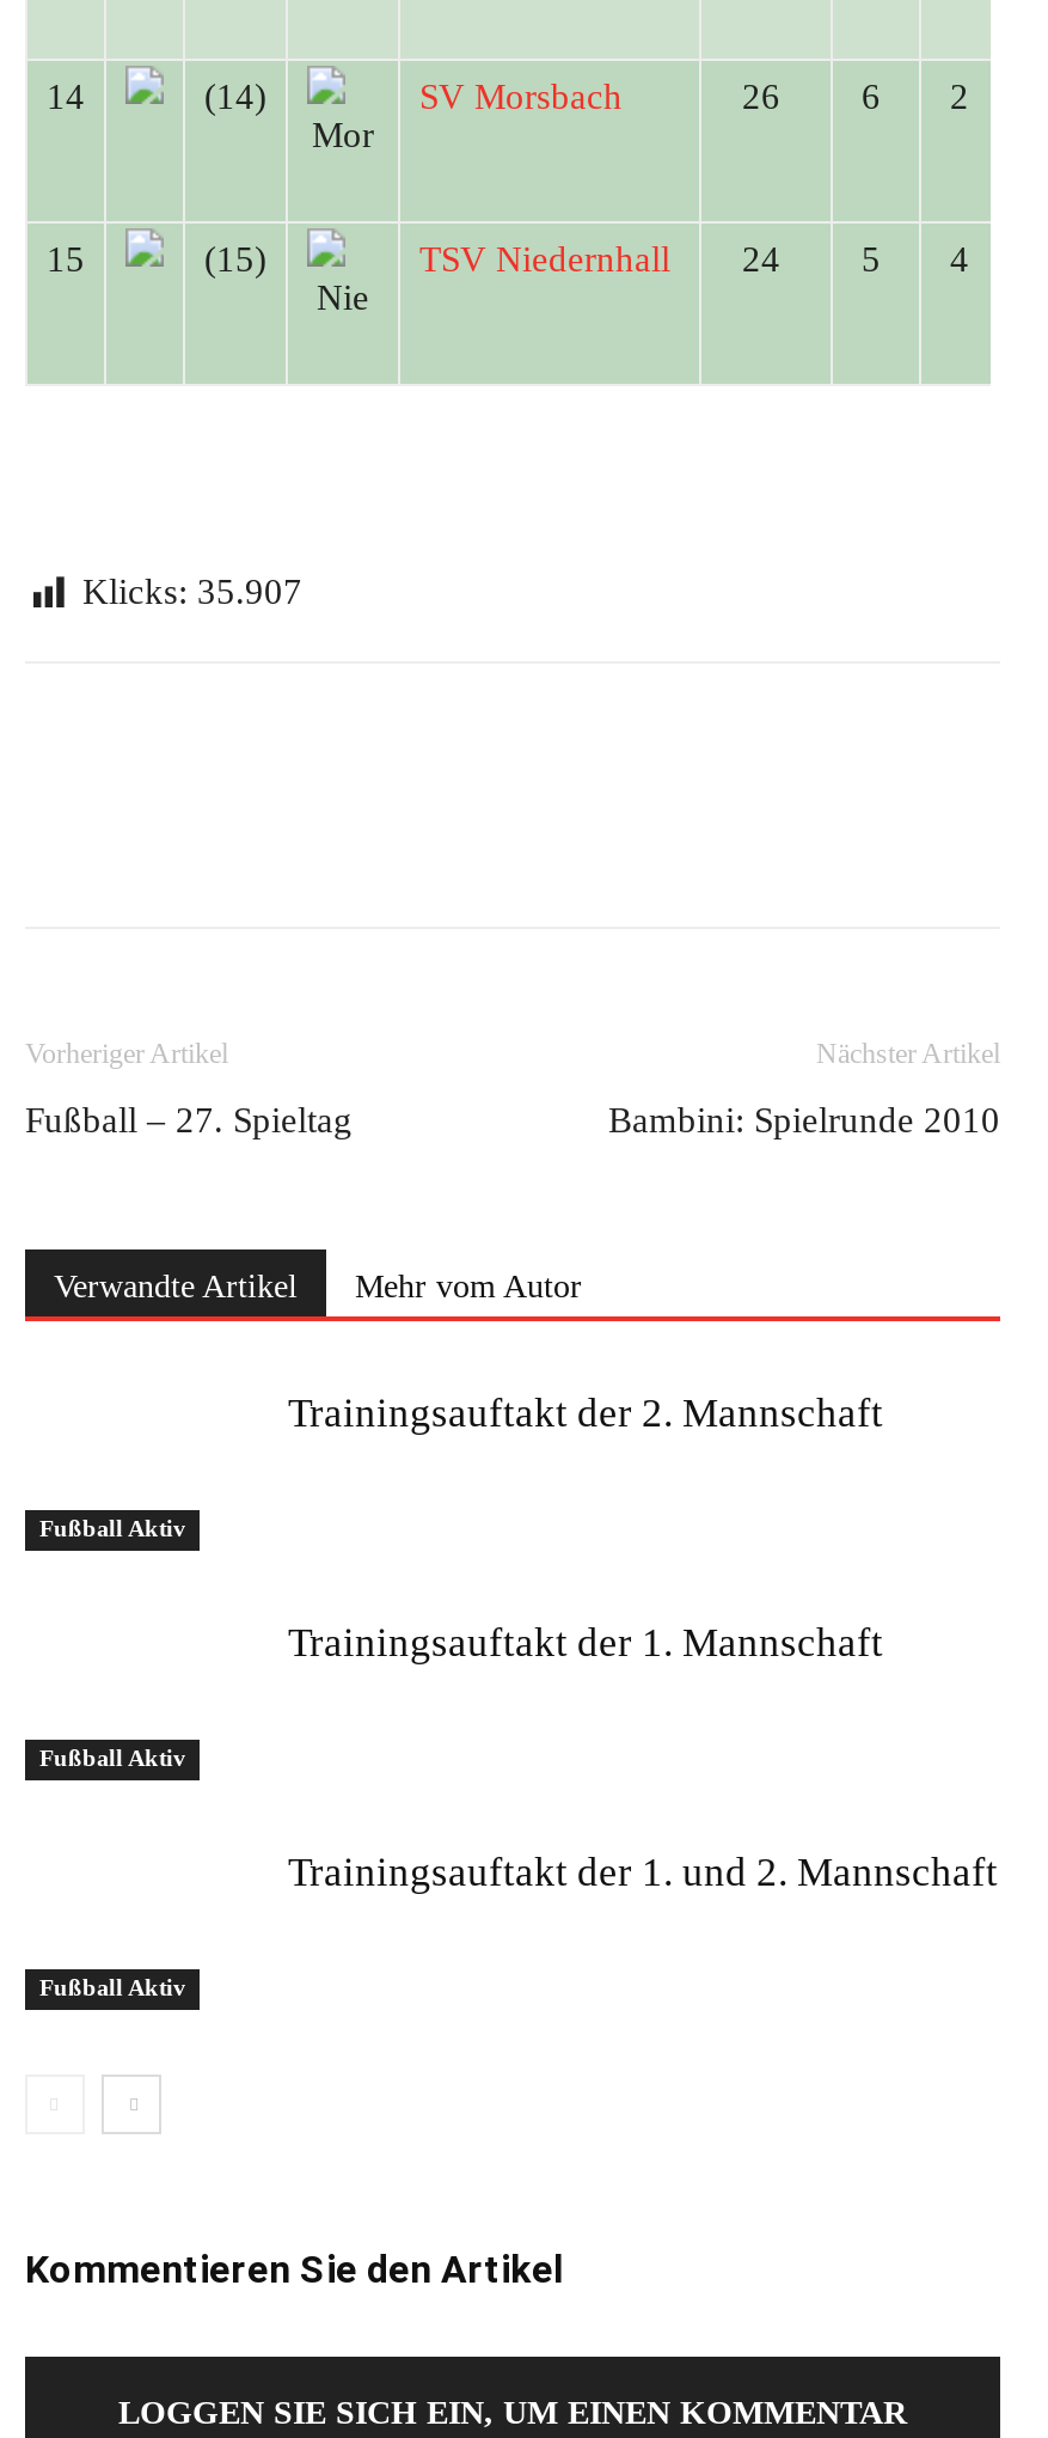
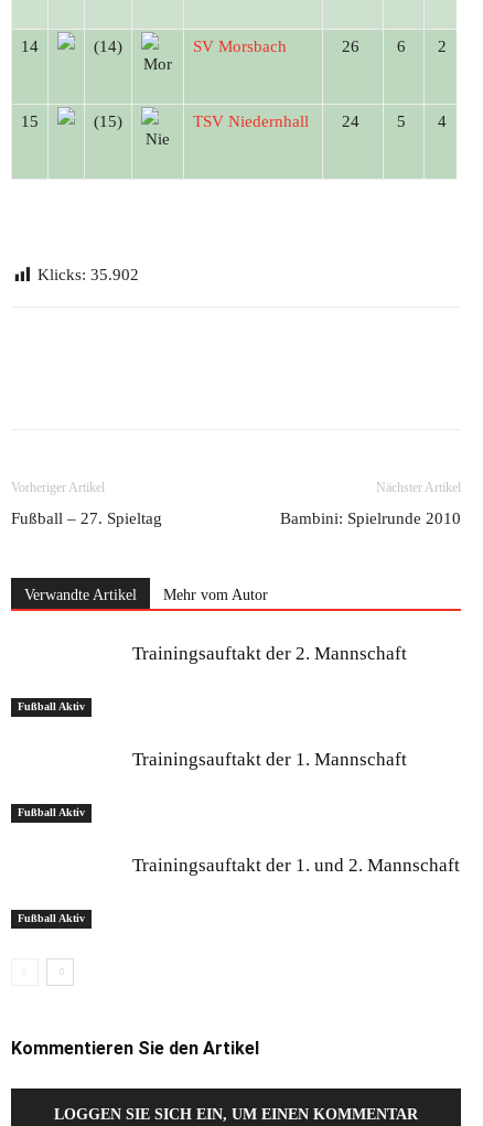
[82,573,302,611] Klicks: 35.907 -> [37,266,139,283] Klicks: 35.902

